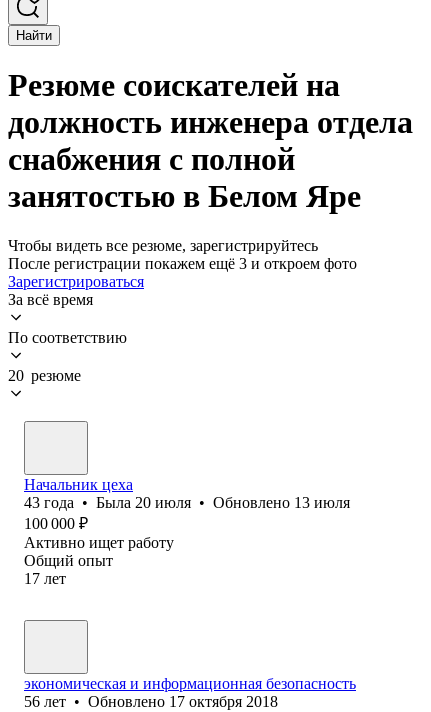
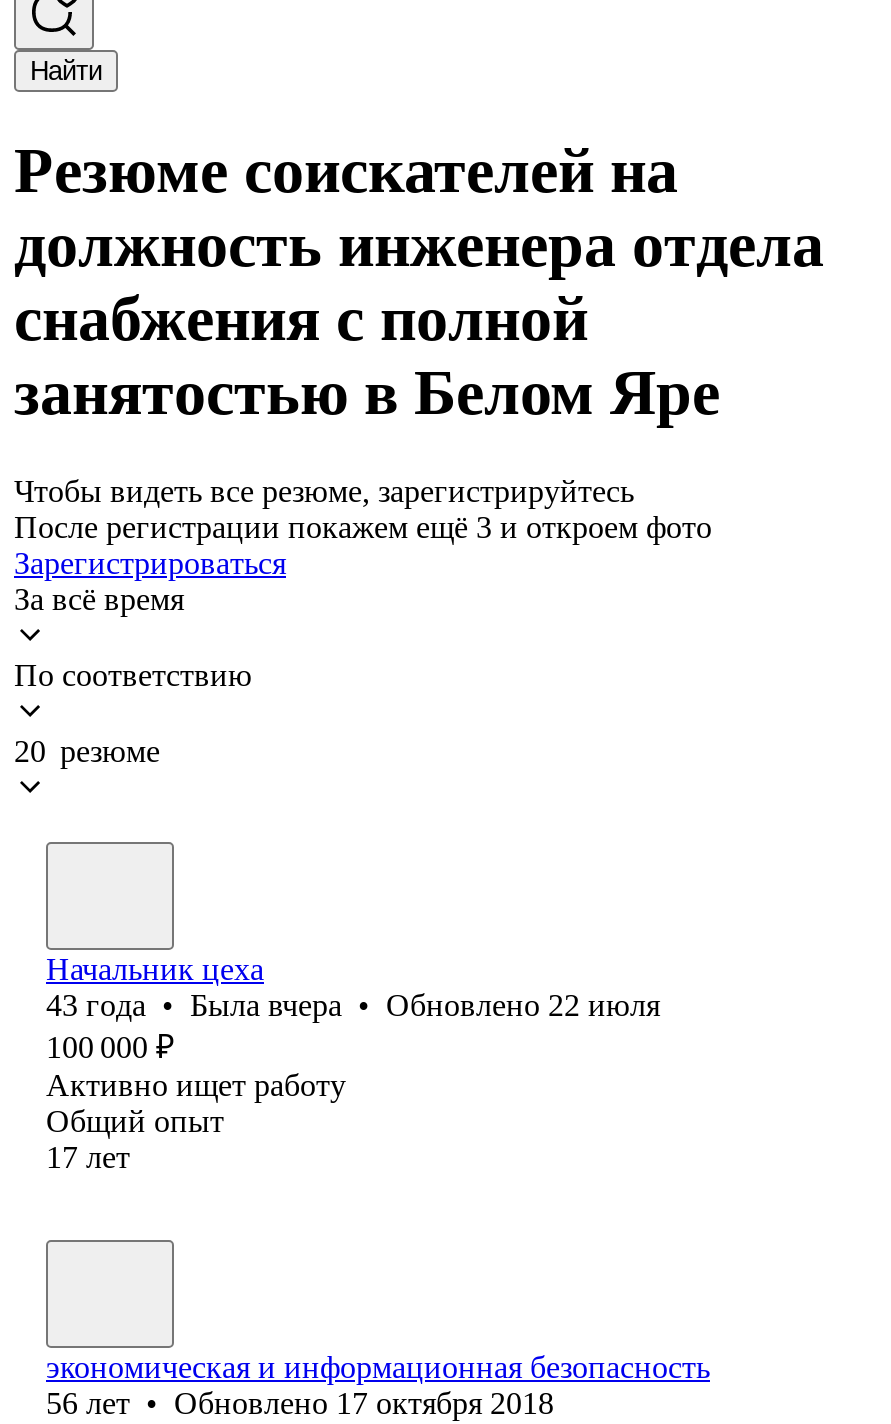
[24,494,350,511] 43 года • Была 20 июля • Обновлено 13 июля -> [46,988,660,1022] 43 года • Была вчера • Обновлено 22 июля

